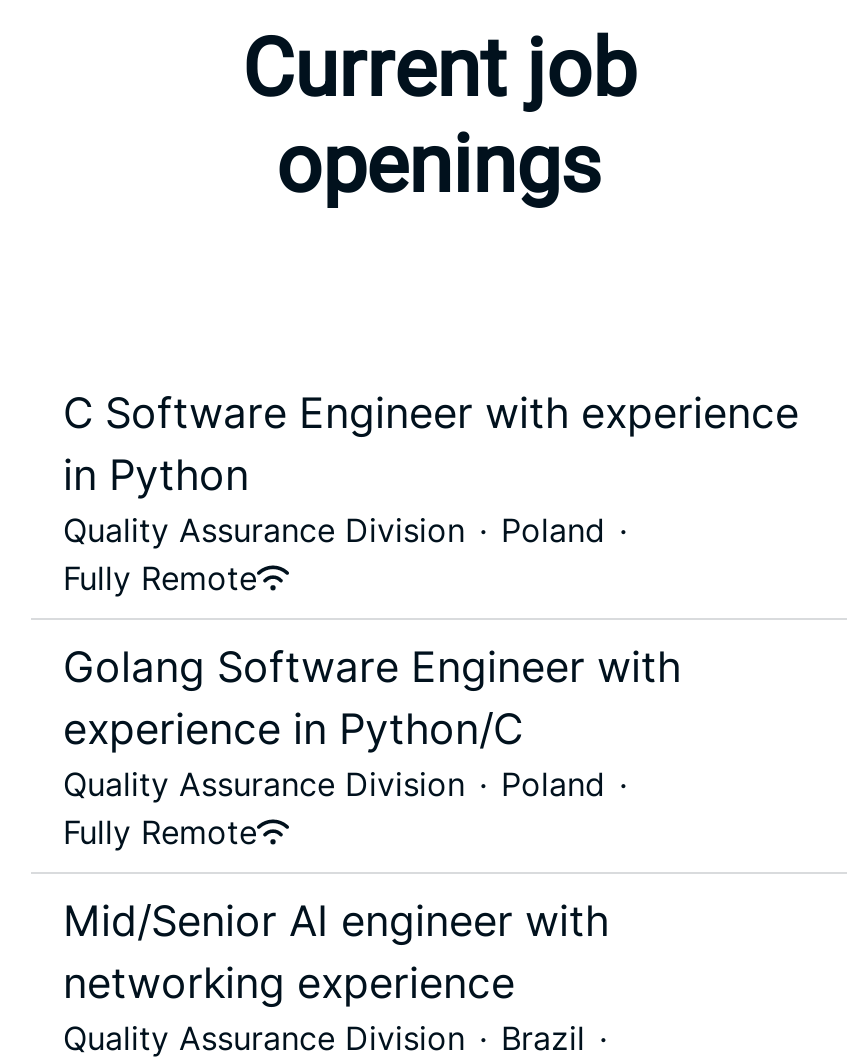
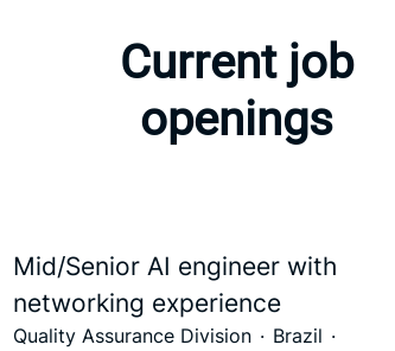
[63,388,799,852] C Software Engineer with experience | in Python | Quality Assurance Division · Poland · | Fully Remote | Golang Software Engineer with | experience in Python/C | Quality Assurance Division · Poland · | Fully Remote -> none

